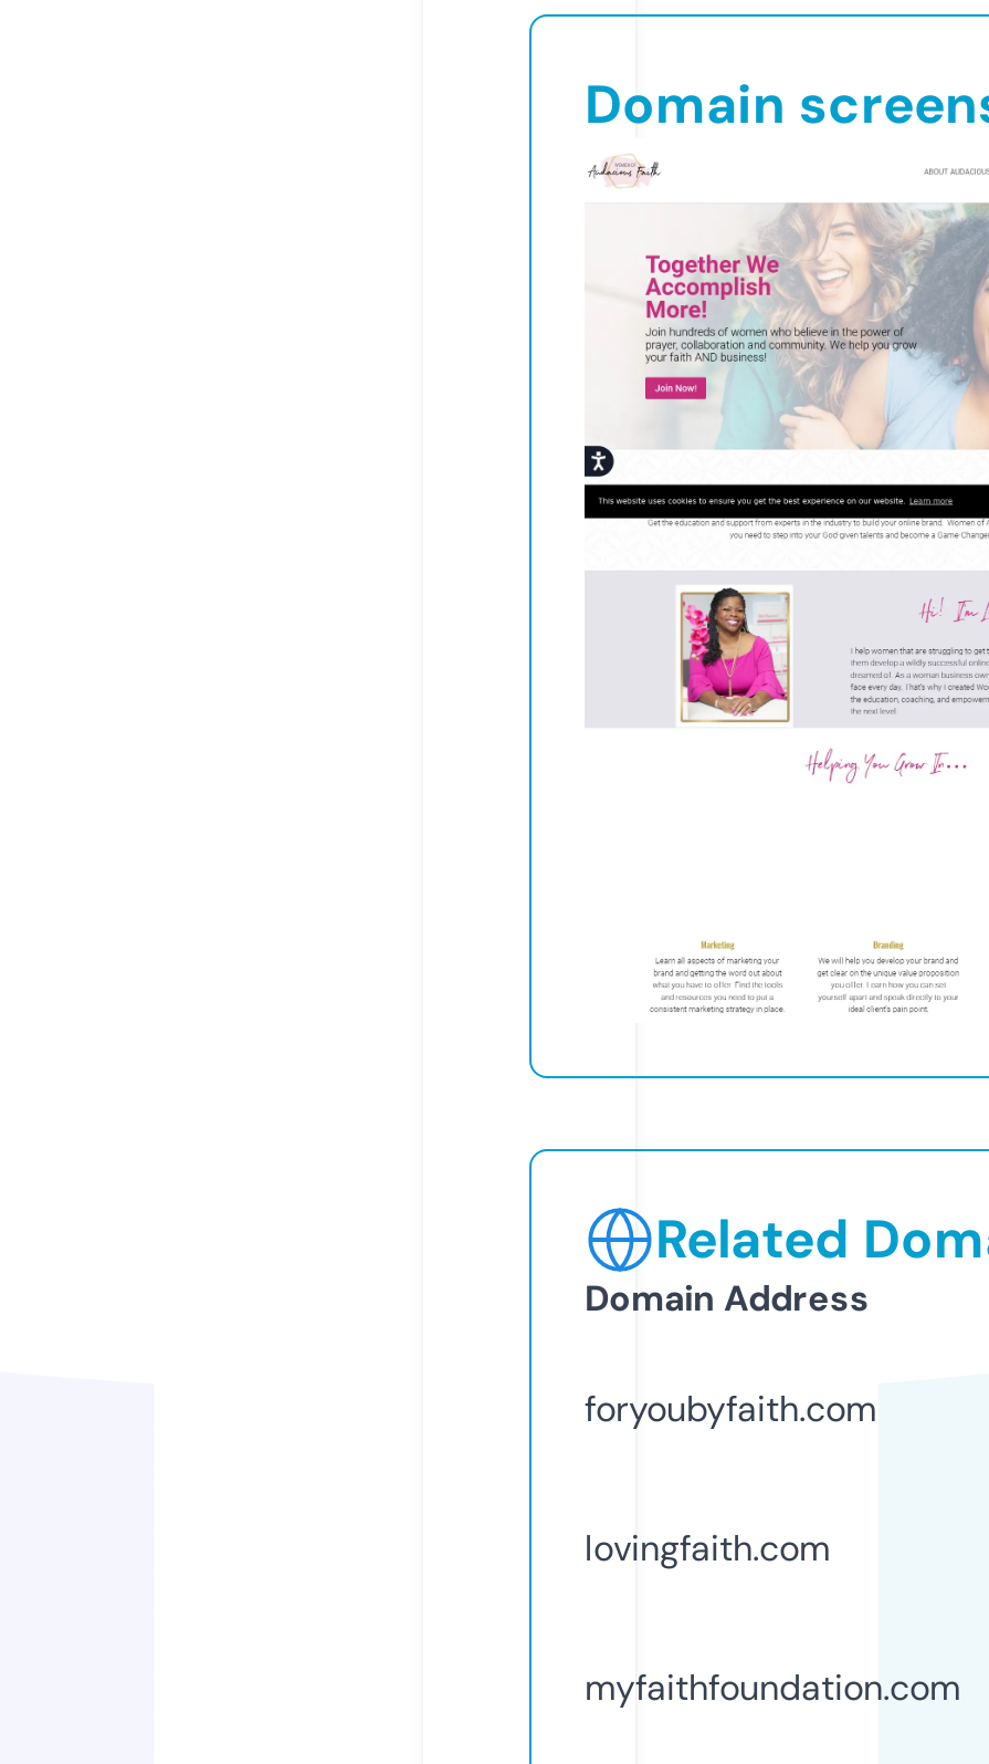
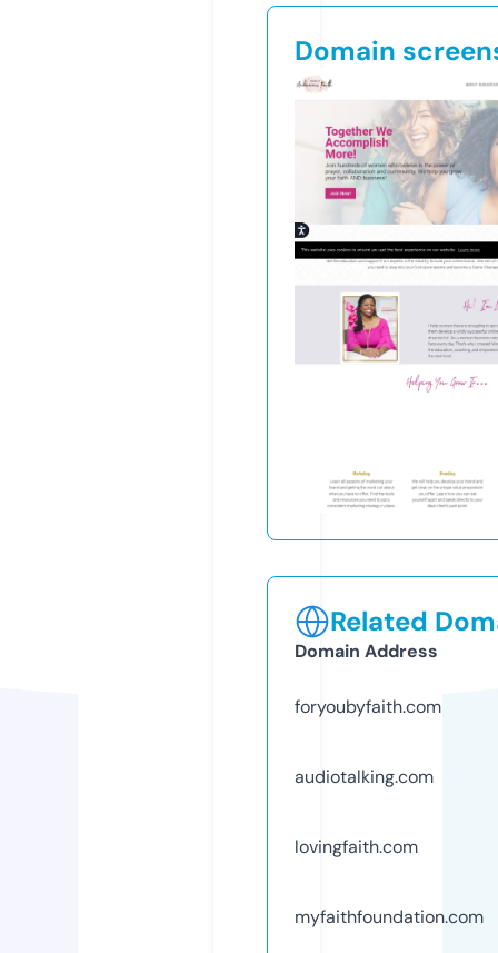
none -> [295,765,434,788] audiotalking.com

